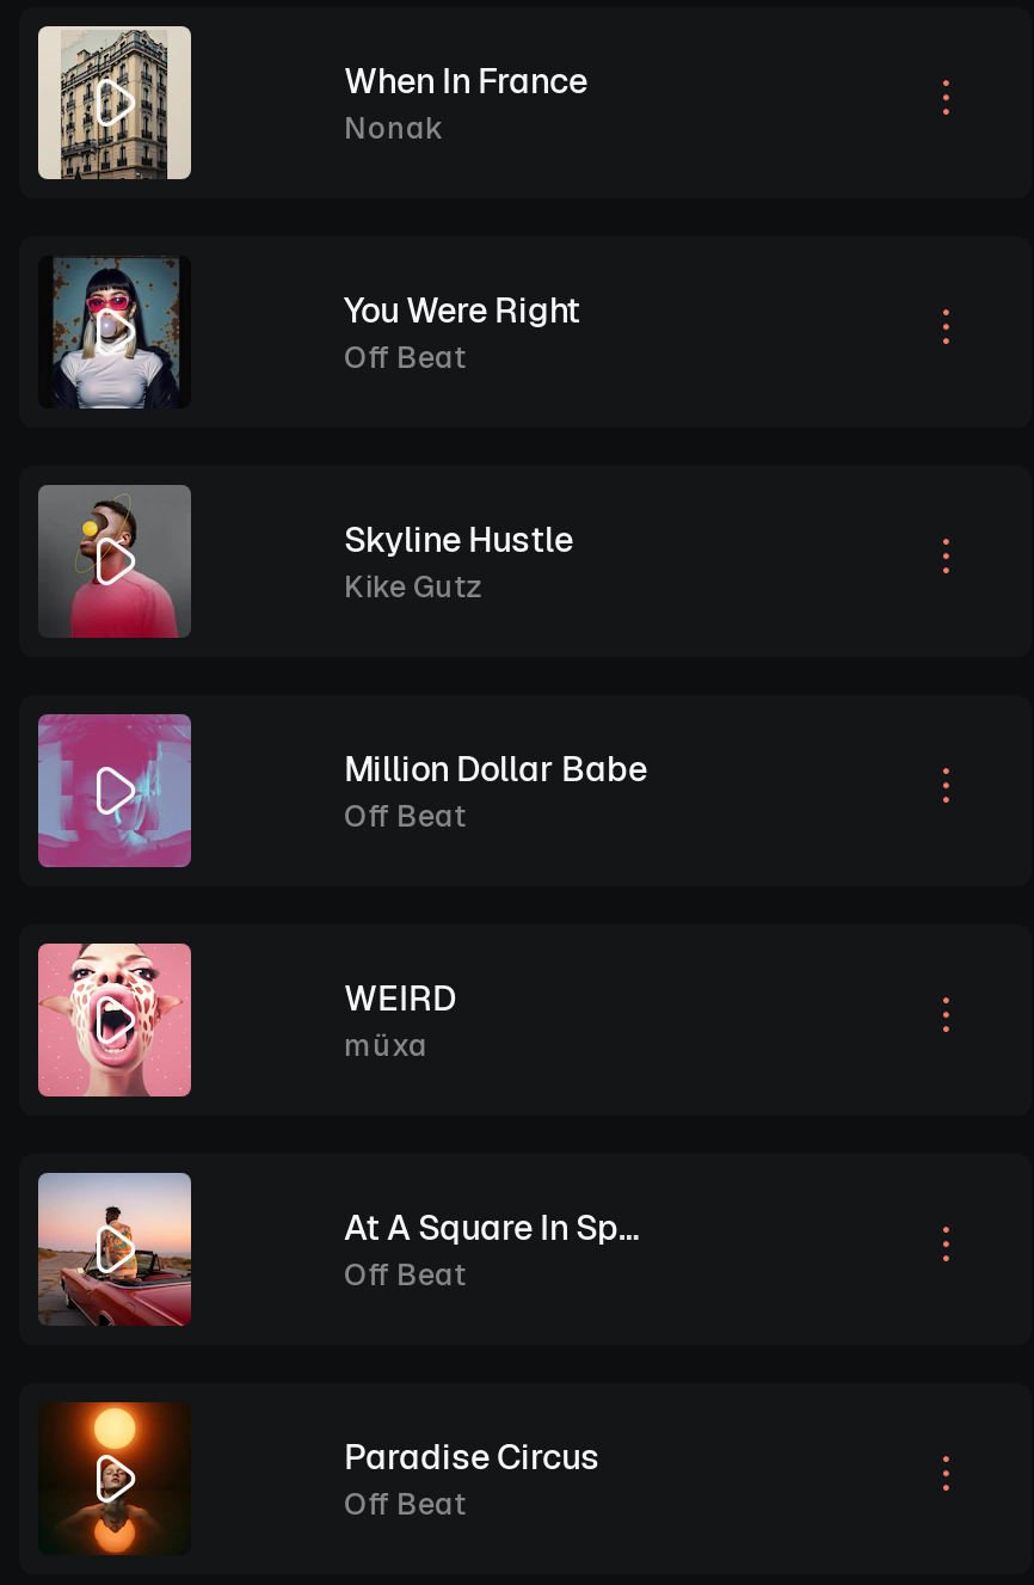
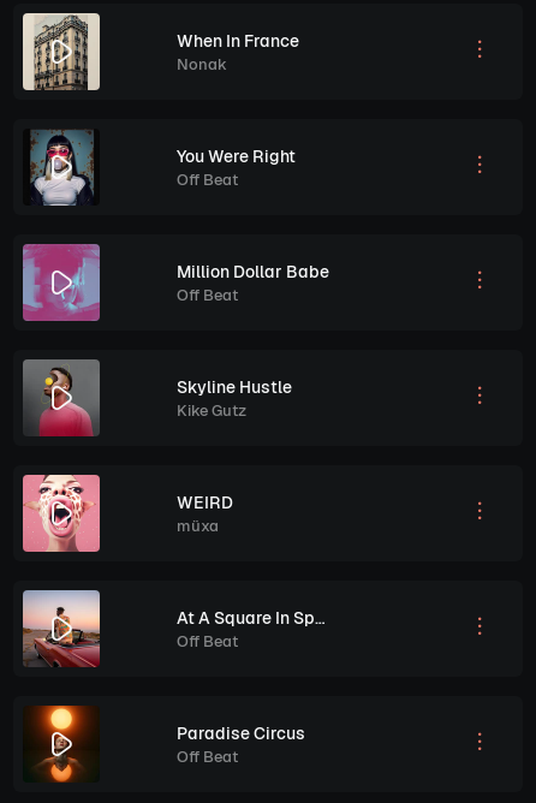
moved [344,517,573,606] -> [177,376,292,420]: Skyline Hustle | Kike Gutz
moved [344,747,647,835] -> [177,260,329,305]: Million Dollar Babe | Off Beat

